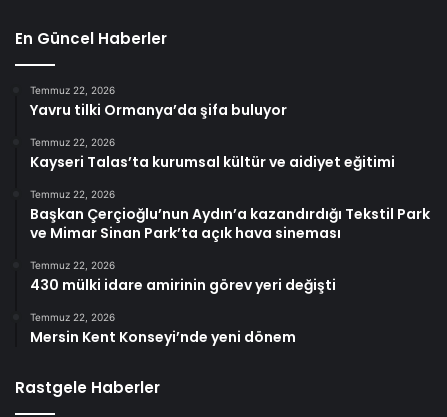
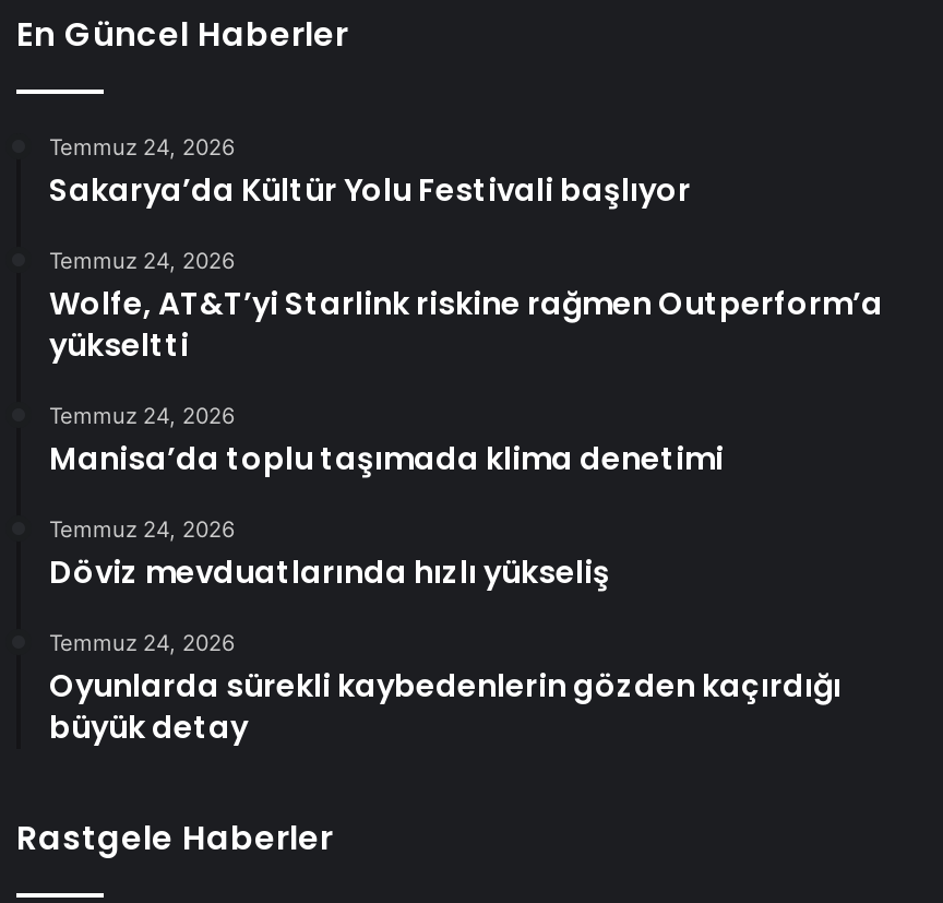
[30,84,287,120] Temmuz 22, 2026 | Yavru tilki Ormanya’da şifa buluyor -> [49,133,691,212] Temmuz 24, 2026 | Sakarya’da Kültür Yolu Festivali başlıyor
[30,136,395,172] Temmuz 22, 2026 | Kayseri Talas’ta kurumsal kültür ve aidiyet eğitimi -> [49,247,883,367] Temmuz 24, 2026 | Wolfe, AT&T’yi Starlink riskine rağmen Outperform’a | yükseltti
[30,188,430,243] Temmuz 22, 2026 | Başkan Çerçioğlu’nun Aydın’a kazandırdığı Tekstil Park | ve Mimar Sinan Park’ta açık hava sineması -> [49,402,724,480] Temmuz 24, 2026 | Manisa’da toplu taşımada klima denetimi
[30,259,336,295] Temmuz 22, 2026 | 430 mülki idare amirinin görev yeri değişti -> [49,515,610,594] Temmuz 24, 2026 | Döviz mevduatlarında hızlı yükseliş
[30,311,296,347] Temmuz 22, 2026 | Mersin Kent Konseyi’nde yeni dönem -> [49,629,841,749] Temmuz 24, 2026 | Oyunlarda sürekli kaybedenlerin gözden kaçırdığı | büyük detay

